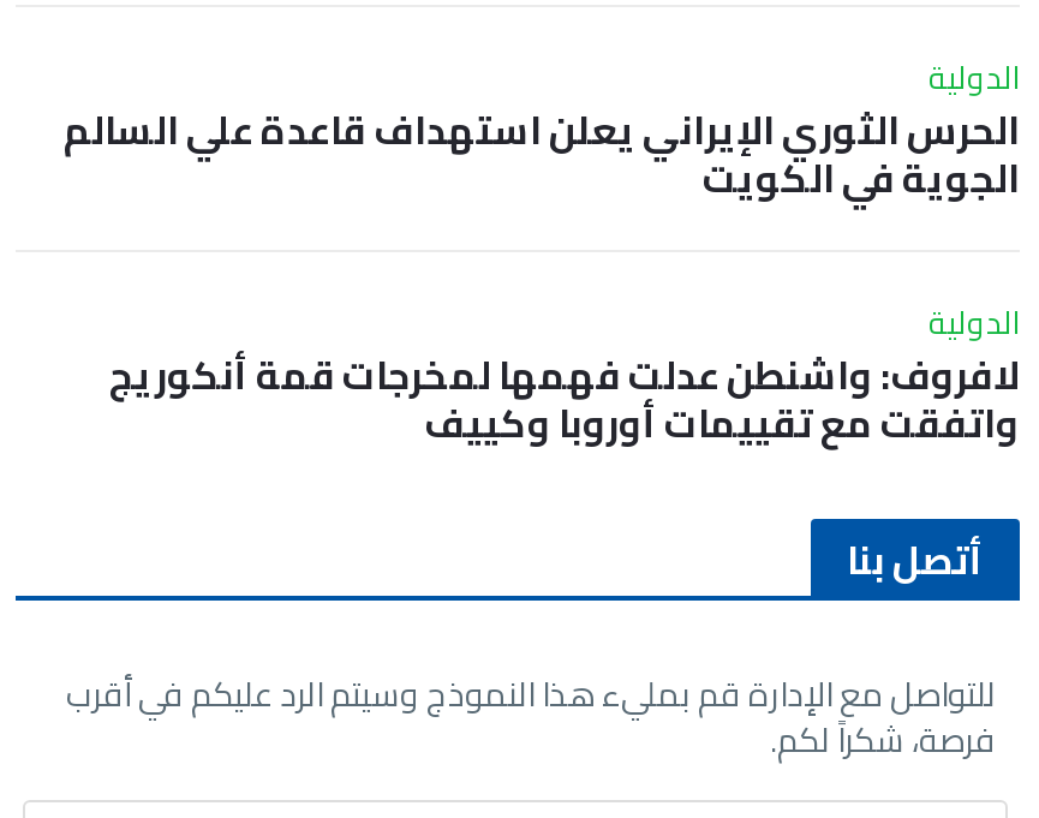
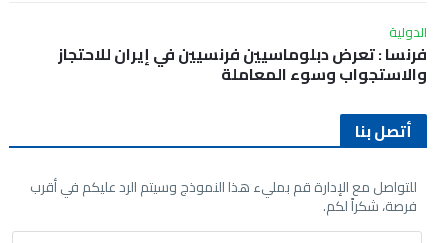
[64,94,1020,459] الحرس الثوري الإيراني يعلن استهداف قاعدة علي السالم | الجوية في الكويت | الدولية | لافروف: واشنطن عدلت فهمها لمخرجات قمة أنكوريج | واتفقت مع تقييمات أوروبا وكييف -> [58,39,427,89] فرنسا : تعرض دبلوماسيين فرنسيين في إيران للاحتجاز | والاستجواب وسوء المعاملة

